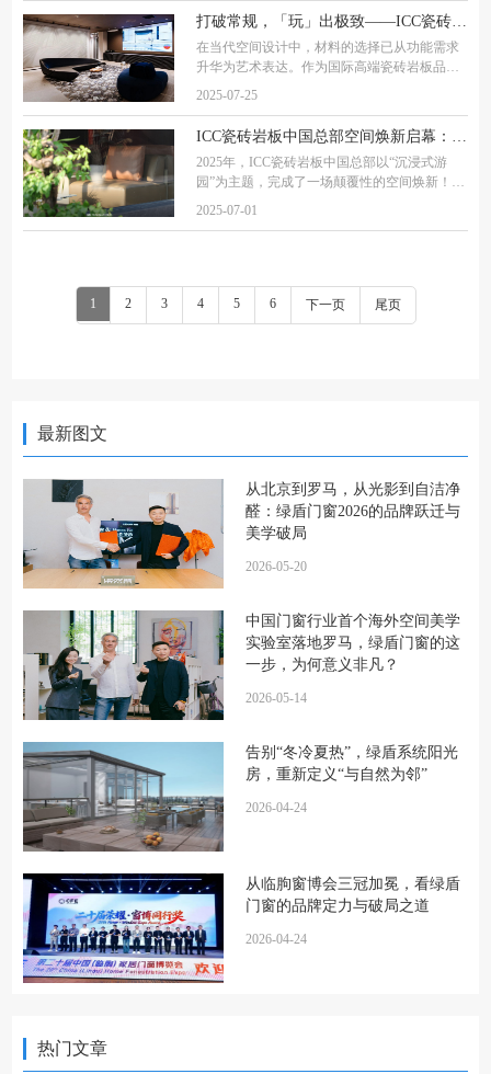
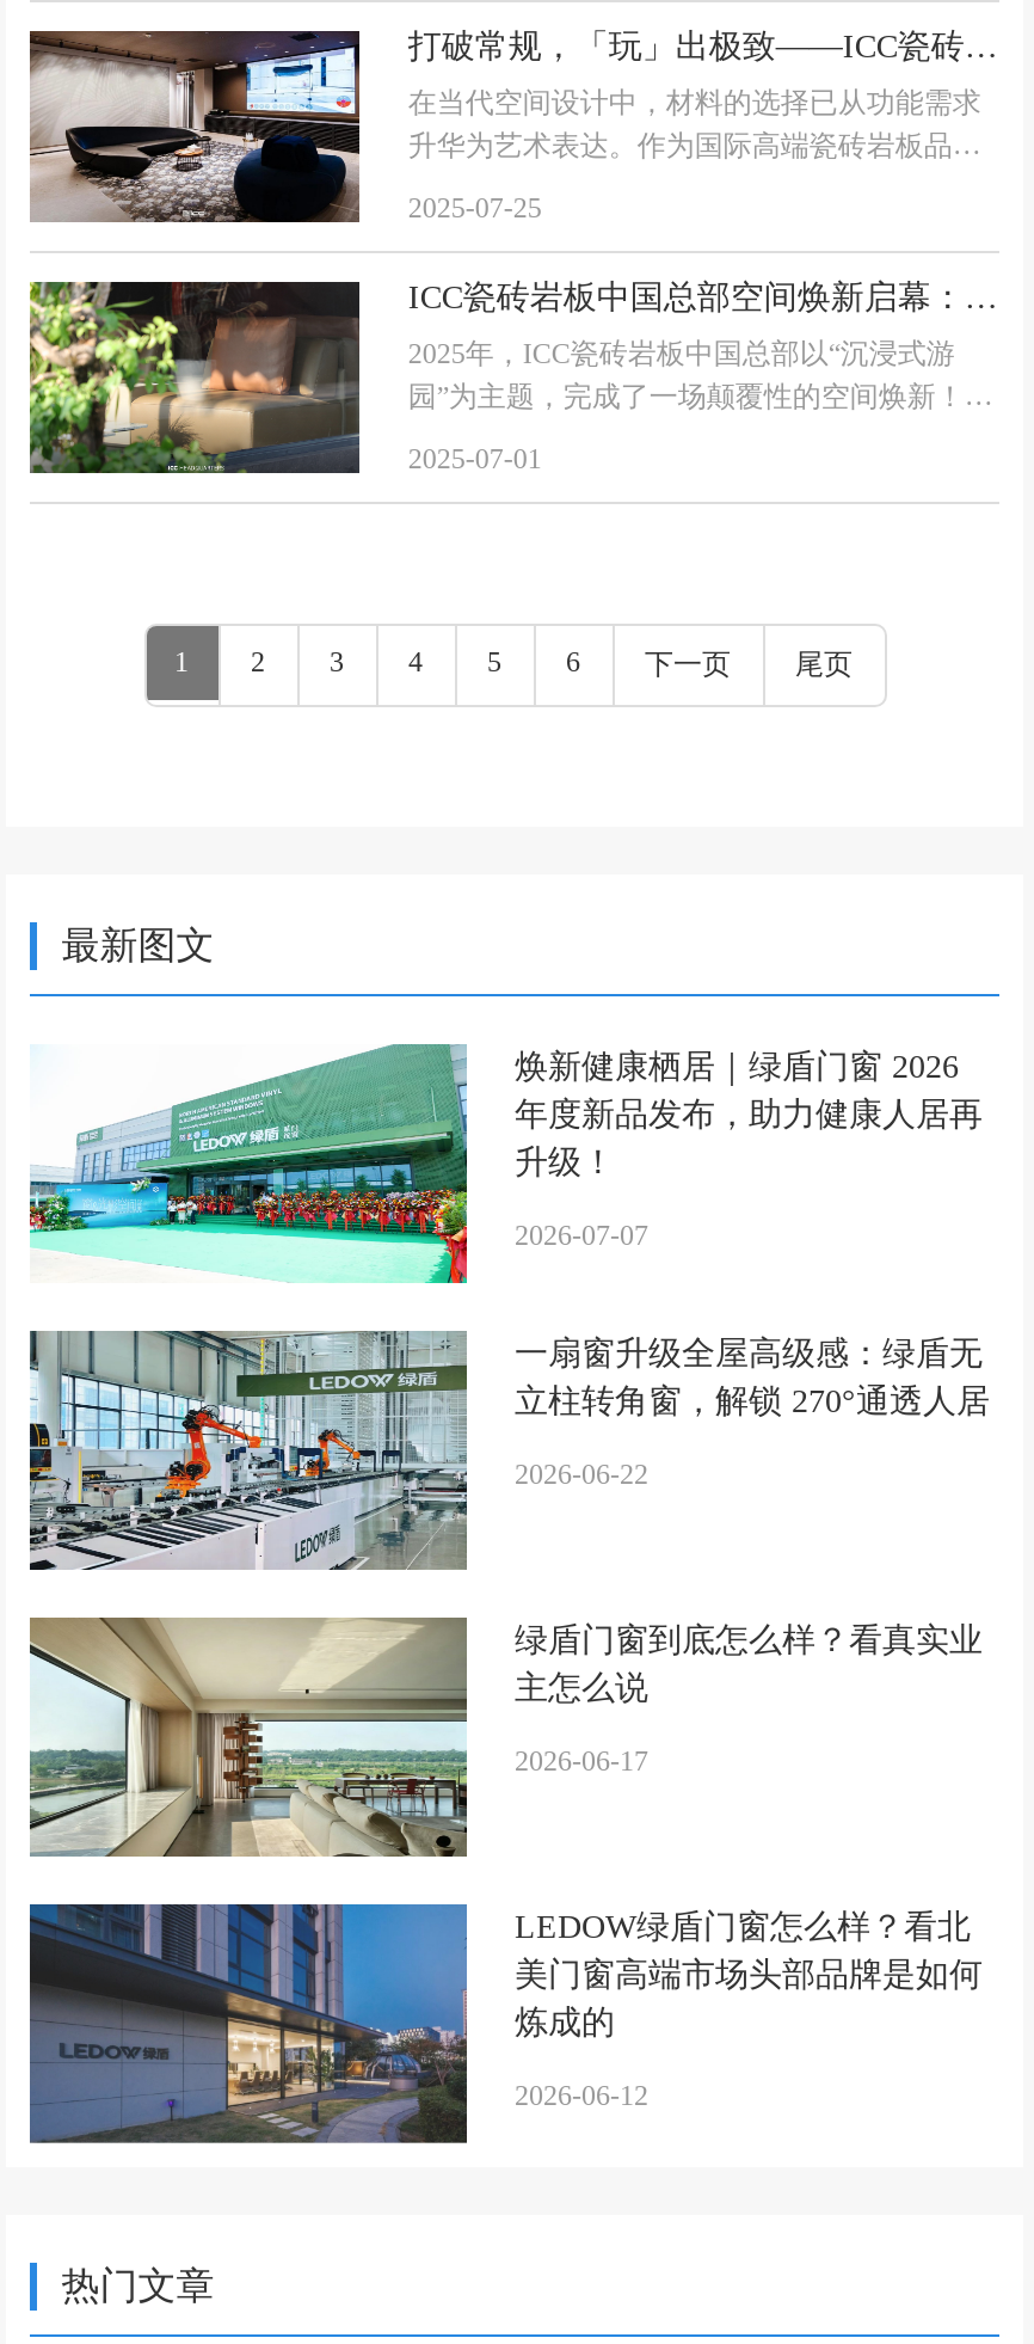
[22,478,460,590] [image] | 从北京到罗马，从光影到自洁净 | 醛：绿盾门窗2026的品牌跃迁与 | 美学破局 -> [27,1044,983,1285] [image] | 焕新健康栖居｜绿盾门窗 2026 | 年度新品发布，助力健康人居再 | 升级！
[245,559,307,574] 2026-05-20 -> [515,1218,648,1251] 2026-07-07
[23,610,460,721] [image] | 中国门窗行业首个海外空间美学 | 实验室落地罗马，绿盾门窗的这 | 一步，为何意义非凡？ -> [27,1329,990,1572] [image] | 一扇窗升级全屋高级感：绿盾无 | 立柱转角窗，解锁 270°通透人居
[245,690,307,705] 2026-05-14 -> [515,1457,648,1490] 2026-06-22
[22,741,458,852] [image] | 告别“冬冷夏热”，绿盾系统阳光 | 房，重新定义“与自然为邻” -> [30,1615,983,1857] [image] | 绿盾门窗到底怎么样？看真实业 | 主怎么说
[245,800,307,815] 2026-04-24 -> [515,1744,648,1777] 2026-06-17
[22,872,460,983] [image] | 从临朐窗博会三冠加冕，看绿盾 | 门窗的品牌定力与破局之道 -> [27,1902,983,2143] [image] | LEDOW绿盾门窗怎么样？看北 | 美门窗高端市场头部品牌是如何 | 炼成的
[245,931,307,947] 2026-04-24 -> [515,2078,648,2112] 2026-06-12

